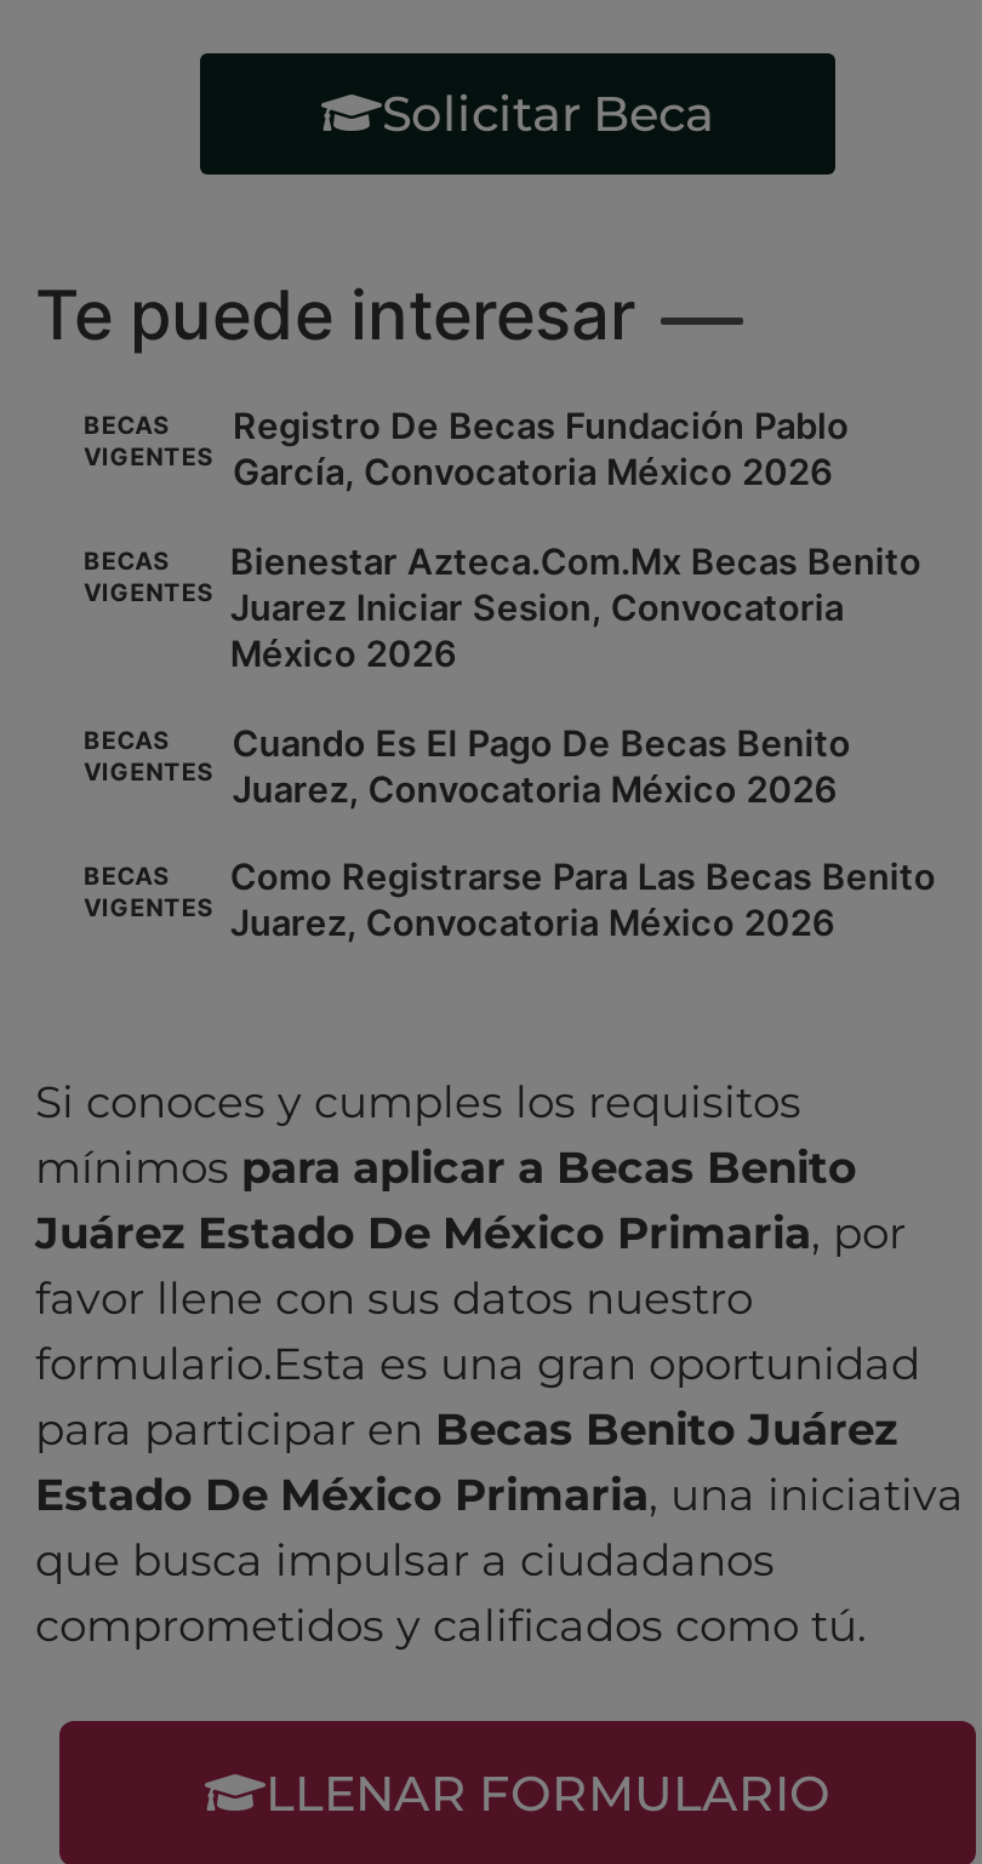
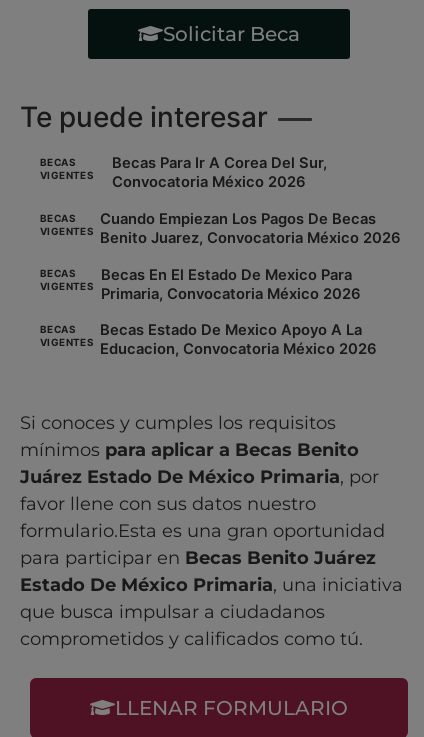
[233,406,849,495] Registro De Becas Fundación Pablo | García, Convocatoria México 2026 -> [112,154,327,191] Becas Para Ir A Corea Del Sur, | Convocatoria México 2026
[230,541,921,676] Bienestar Azteca.Com.Mx Becas Benito | Juarez Iniciar Sesion, Convocatoria | México 2026 -> [100,210,401,247] Cuando Empiezan Los Pagos De Becas | Benito Juarez, Convocatoria México 2026
[232,721,850,765] Cuando Es El Pago De Becas Benito -> [101,266,352,284] Becas En El Estado De Mexico Para
[232,767,838,811] Juarez, Convocatoria México 2026 -> [101,285,361,303] Primaria, Convocatoria México 2026
[230,856,936,946] Como Registrarse Para Las Becas Benito | Juarez, Convocatoria México 2026 -> [100,321,377,358] Becas Estado De Mexico Apoyo A La | Educacion, Convocatoria México 2026

